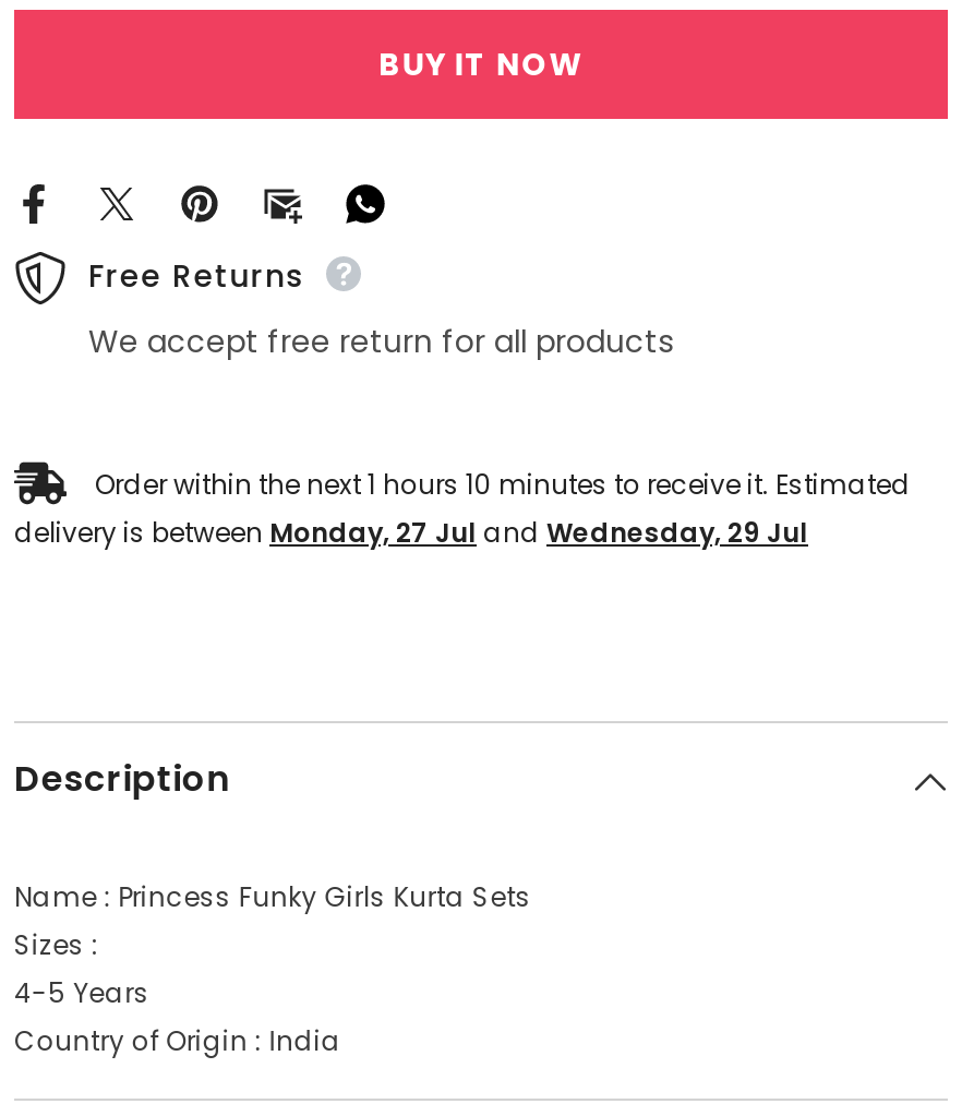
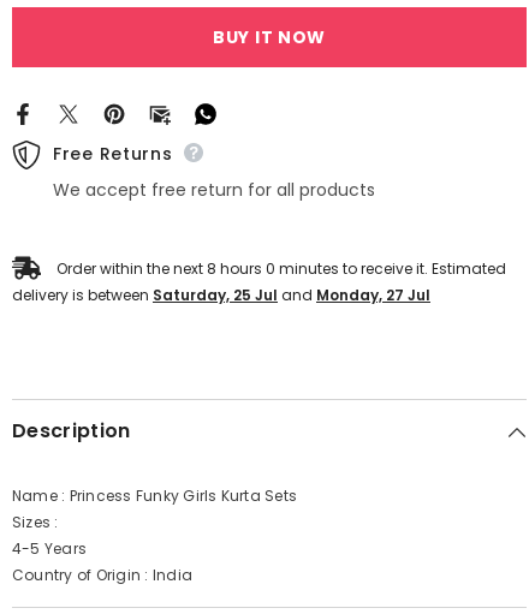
[95,467,911,504] Order within the next 1 hours 10 minutes to receive it. Estimated -> [57,259,506,279] Order within the next 8 hours 0 minutes to receive it. Estimated
[14,515,808,552] delivery is between Monday, 27 Jul and Wednesday, 29 Jul -> [12,285,430,306] delivery is between Saturday, 25 Jul and Monday, 27 Jul

